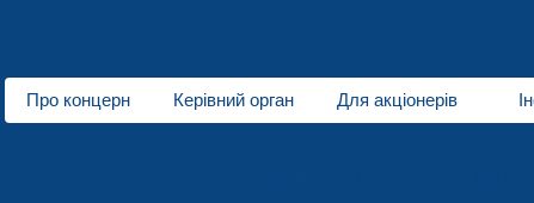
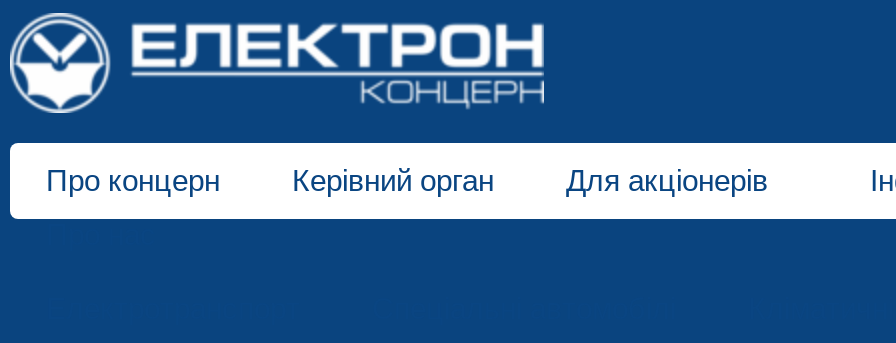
none -> [8,11,112,115] [image]
none -> [130,21,546,109] [image]

